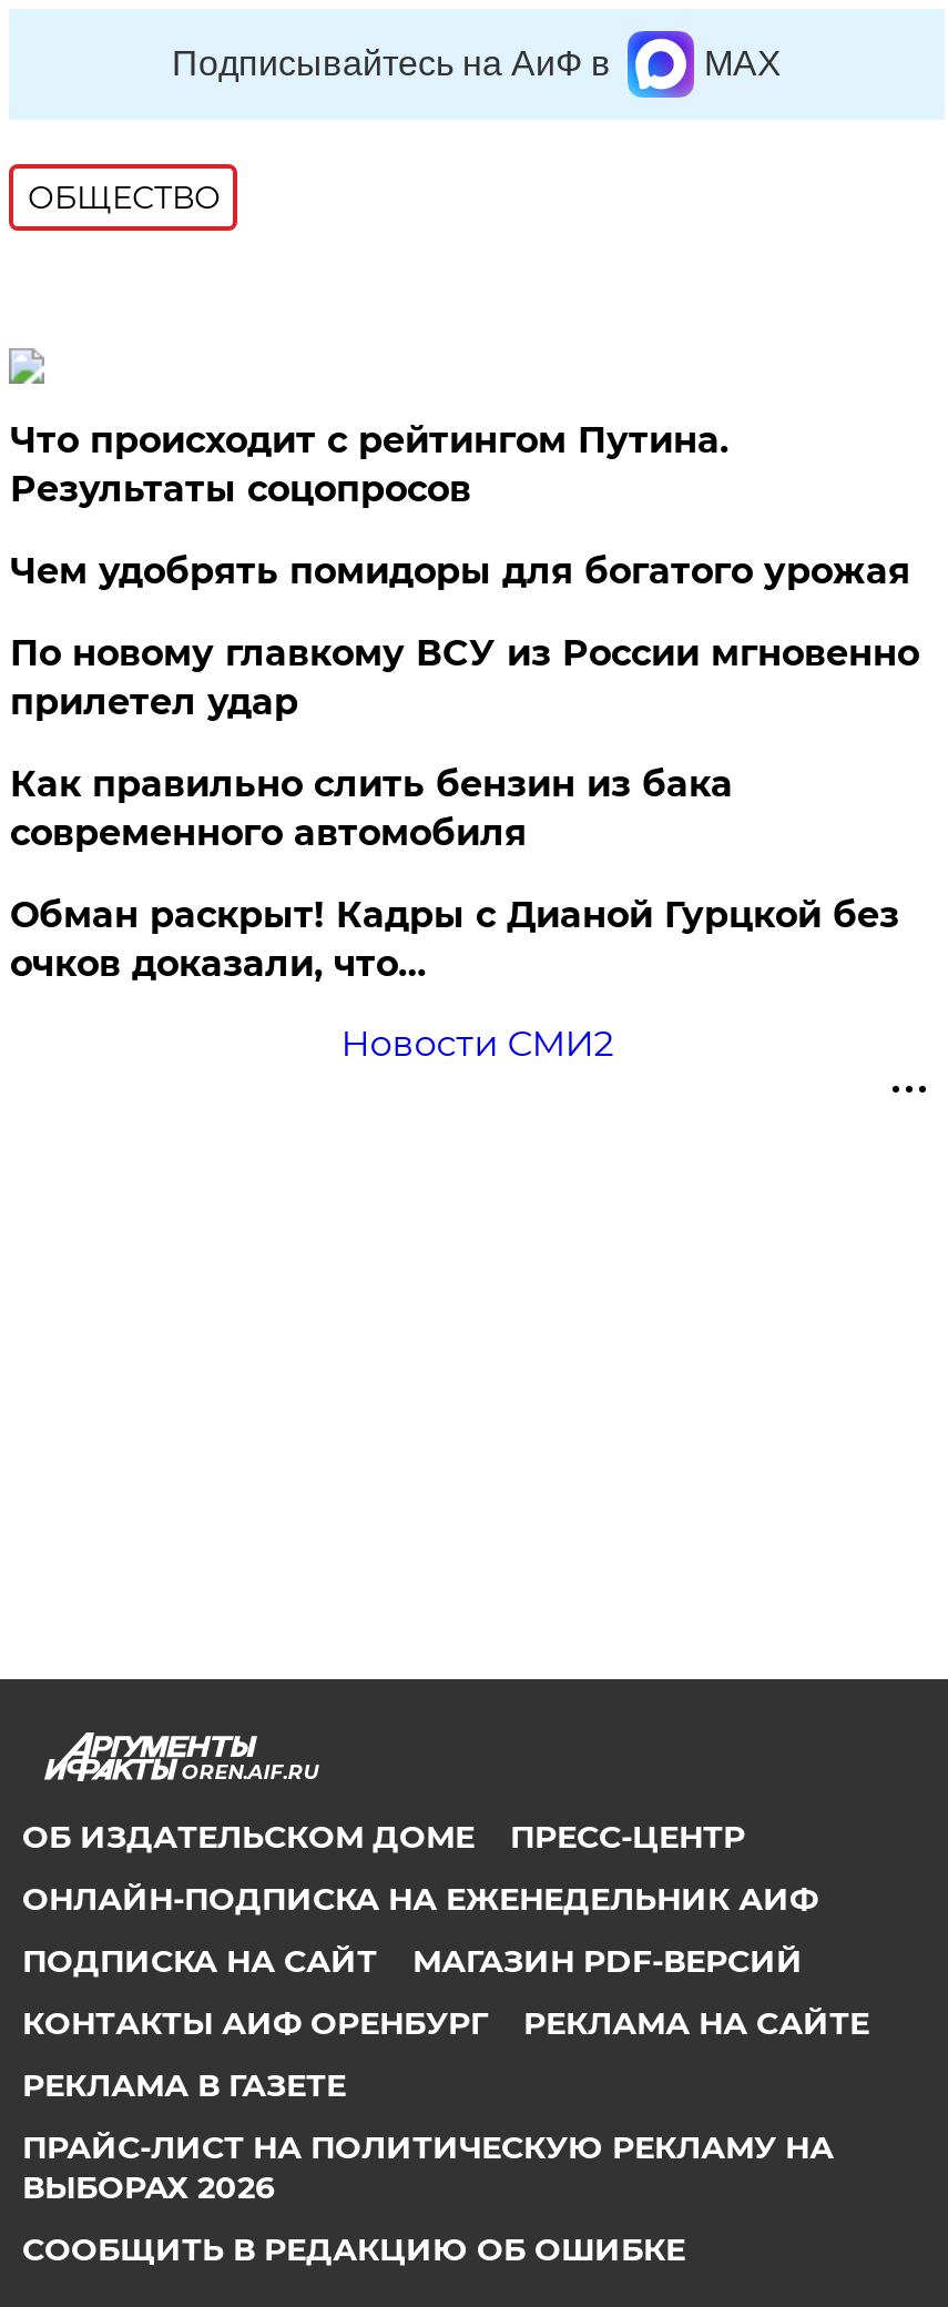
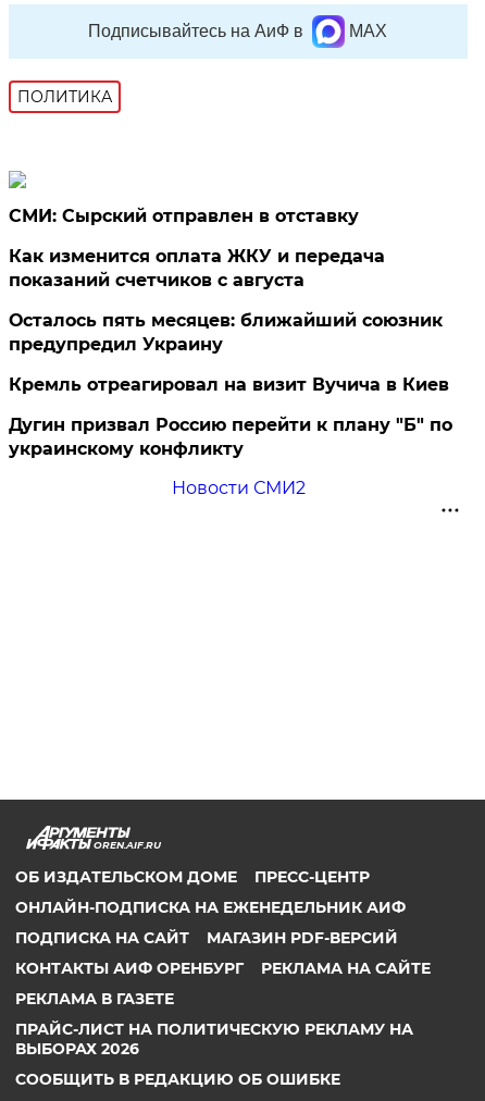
[27,177,220,217] ОБЩЕСТВО -> [18,87,112,107] ПОЛИТИКА
[10,419,728,510] Что происходит с рейтингом Путина. | Результаты соцопросов -> [9,206,359,226] СМИ: Сырский отправлен в отставку
[10,550,910,592] Чем удобрять помидоры для богатого урожая -> [9,246,385,290] Как изменится оплата ЖКУ и передача | показаний счетчиков с августа
[10,632,919,723] По новому главкому ВСУ из России мгновенно | прилетел удар -> [9,310,443,355] Осталось пять месяцев: ближайший союзник | предупредил Украину
[10,763,733,854] Как правильно слить бензин из бака | современного автомобиля -> [9,374,450,395] Кремль отреагировал на визит Вучича в Киев
[10,894,899,985] Обман раскрыт! Кадры с Дианой Гурцкой без | очков доказали, что… -> [9,415,453,459] Дугин призвал Россию перейти к плану "Б" по | украинскому конфликту

